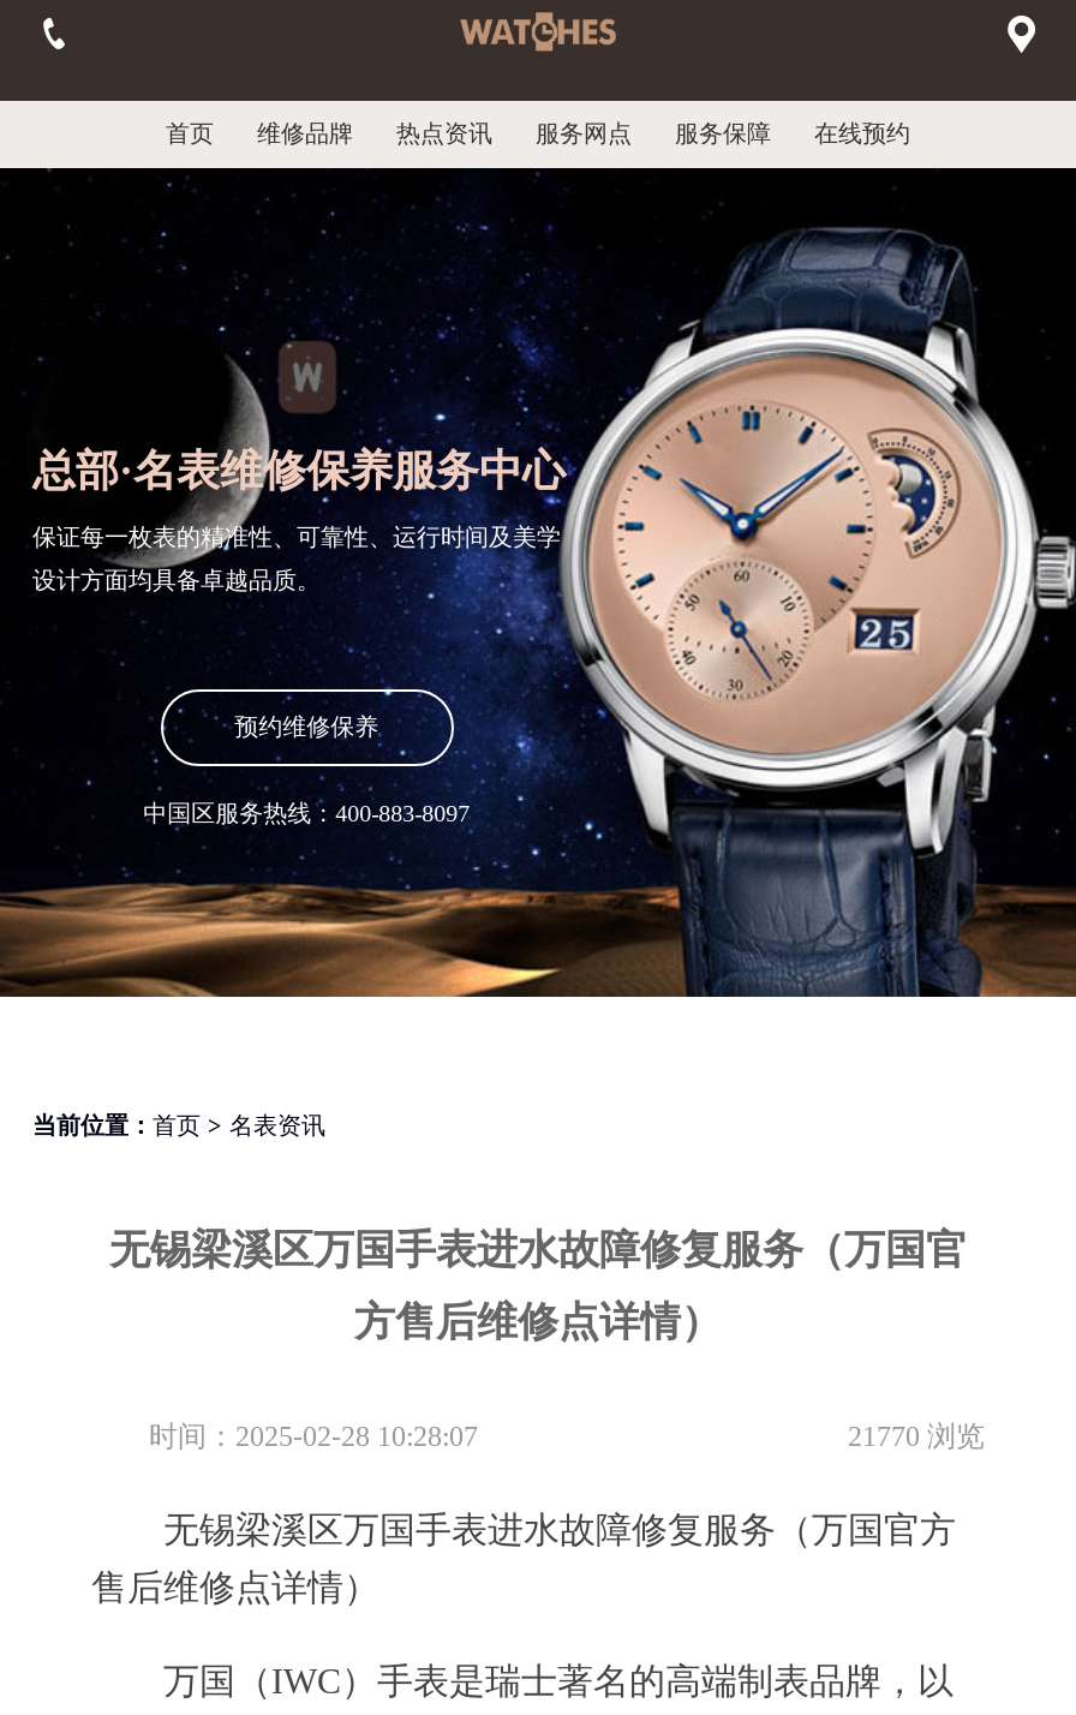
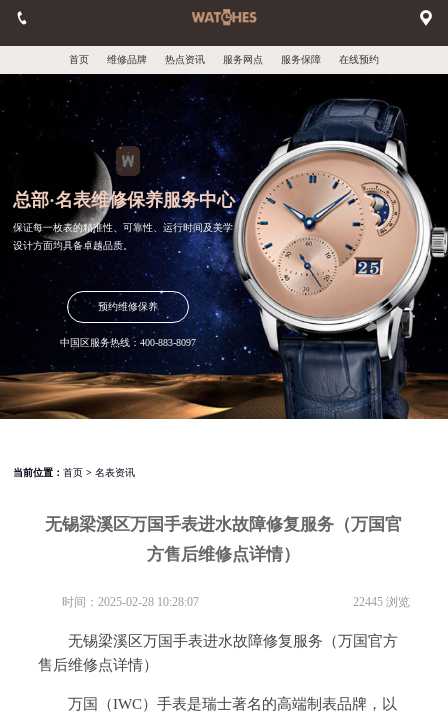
[848,1420,985,1453] 21770 浏览 -> [353,595,410,609] 22445 浏览

